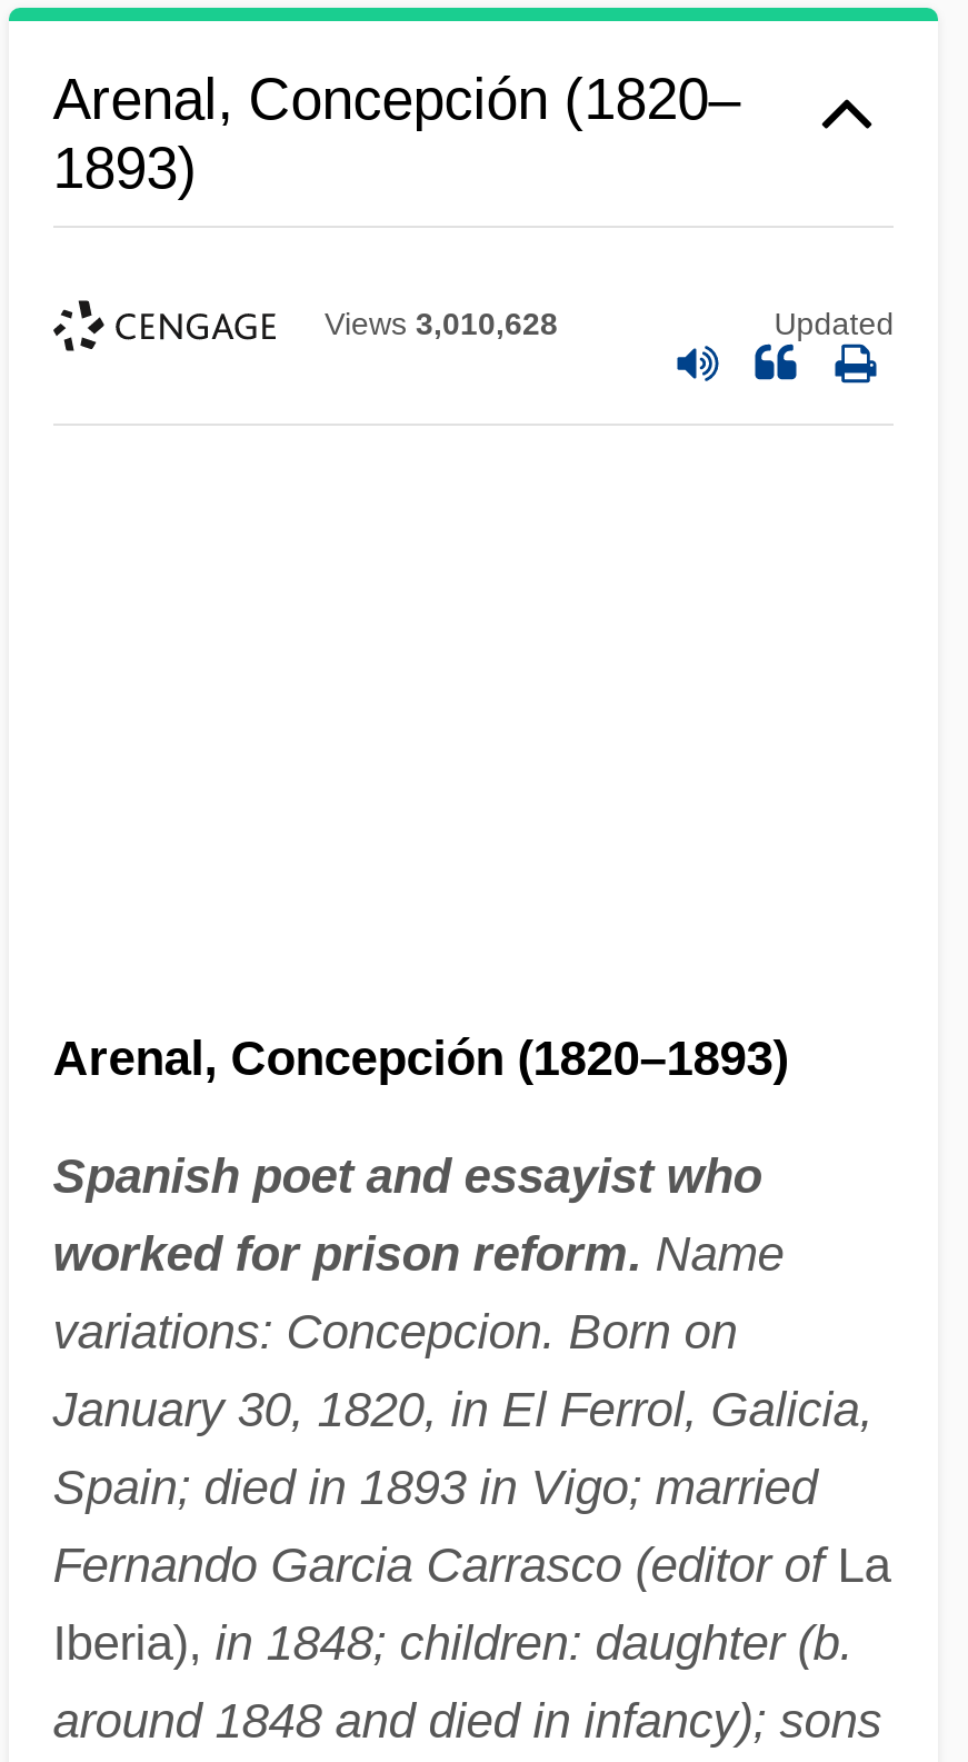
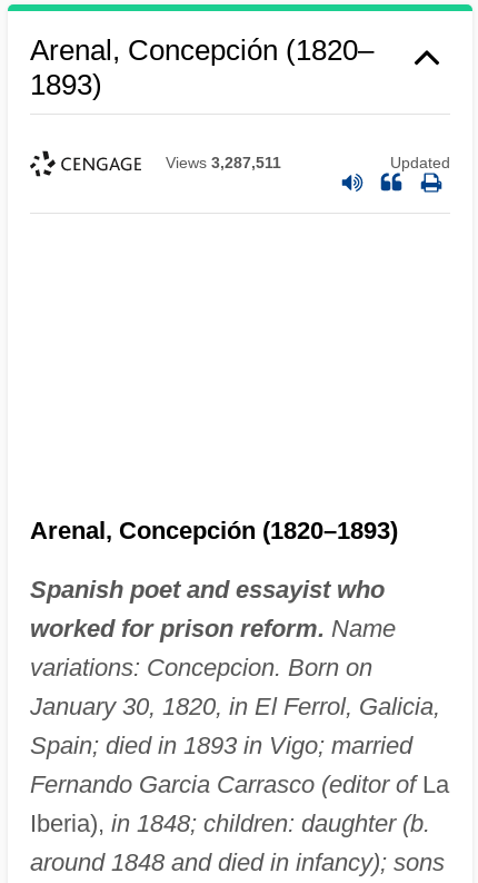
[325,307,558,342] Views 3,010,628 -> [166,154,281,172] Views 3,287,511

